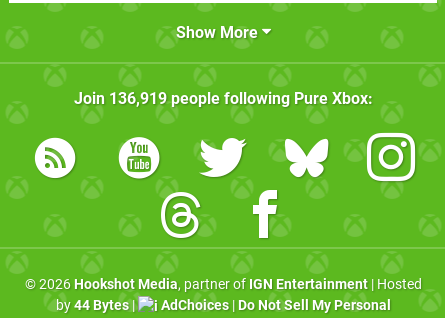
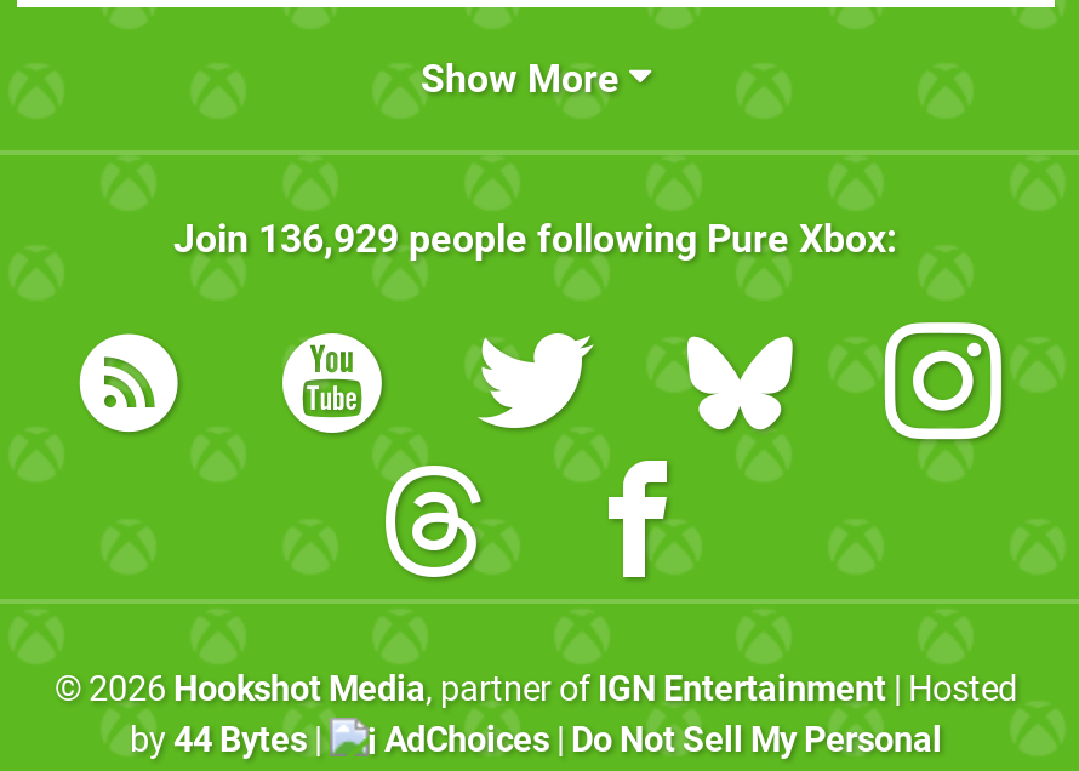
[73,89,372,108] Join 136,919 people following Pure Xbox: -> [173,216,898,262] Join 136,929 people following Pure Xbox:

